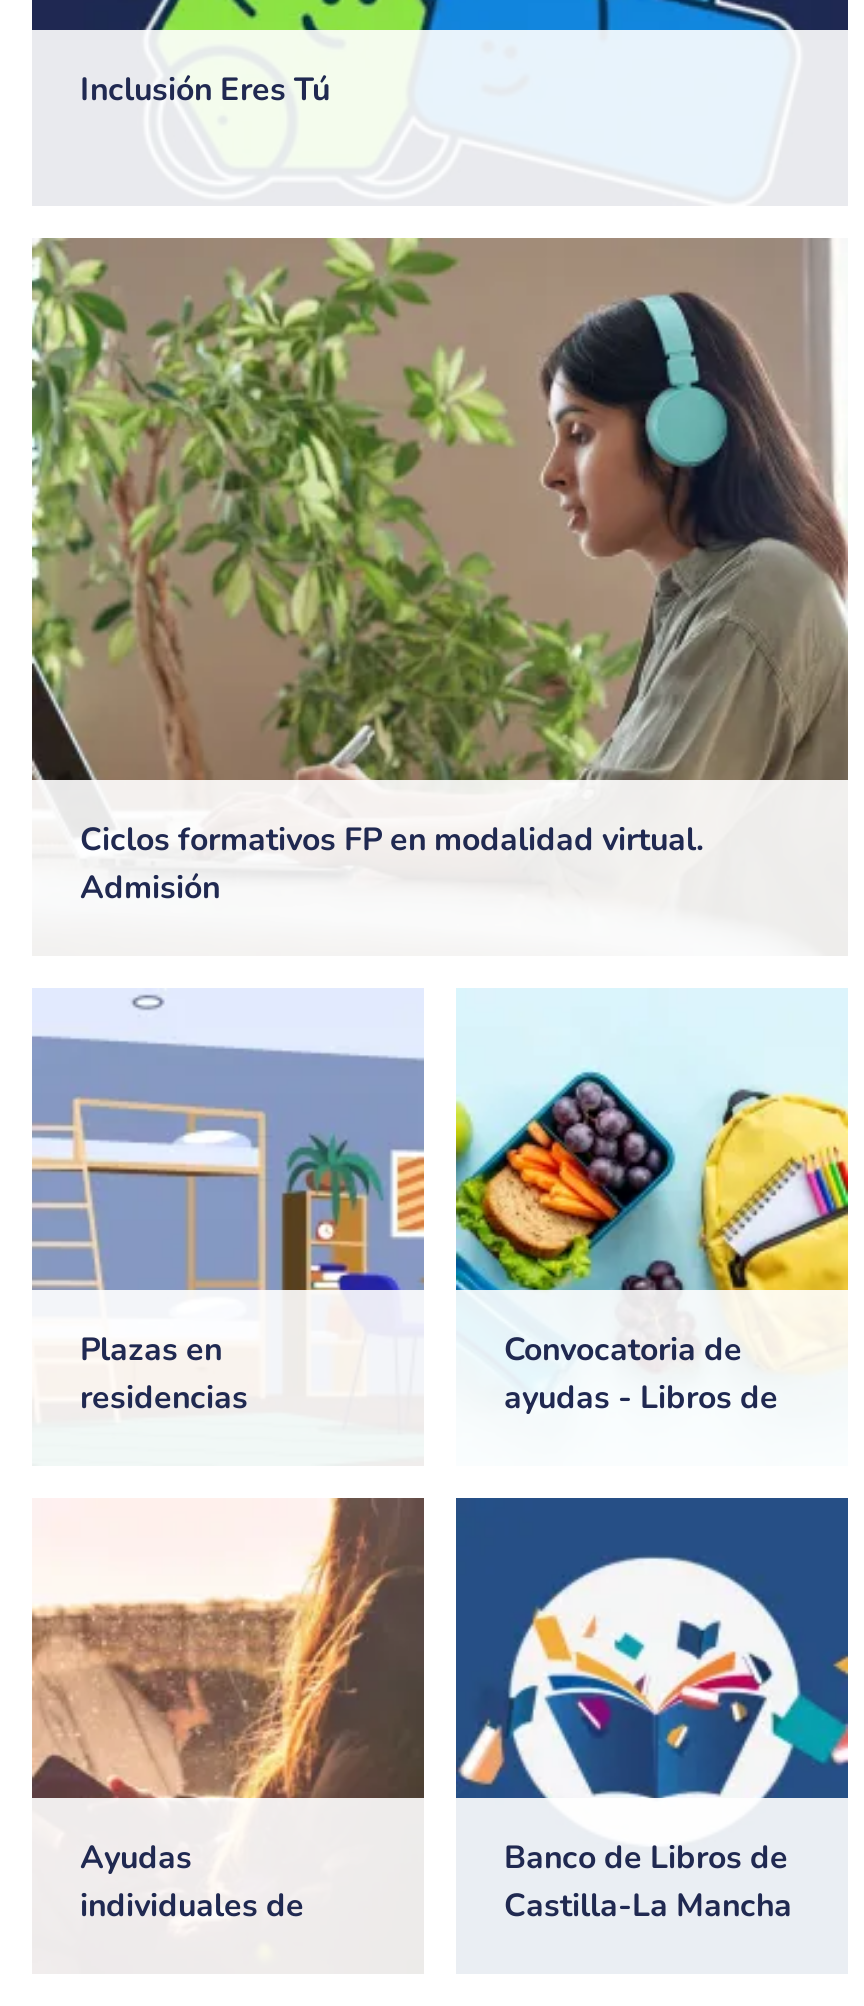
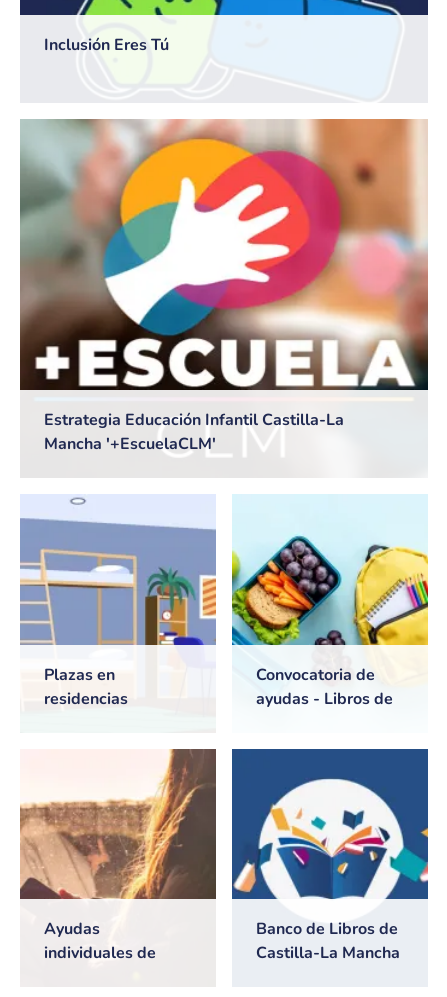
[32,238,850,911] [image] | Ciclos formativos FP en modalidad virtual. | Admisión -> [19,119,429,455] [image] | Estrategia Educación Infantil Castilla-La | Mancha '+EscuelaCLM'

